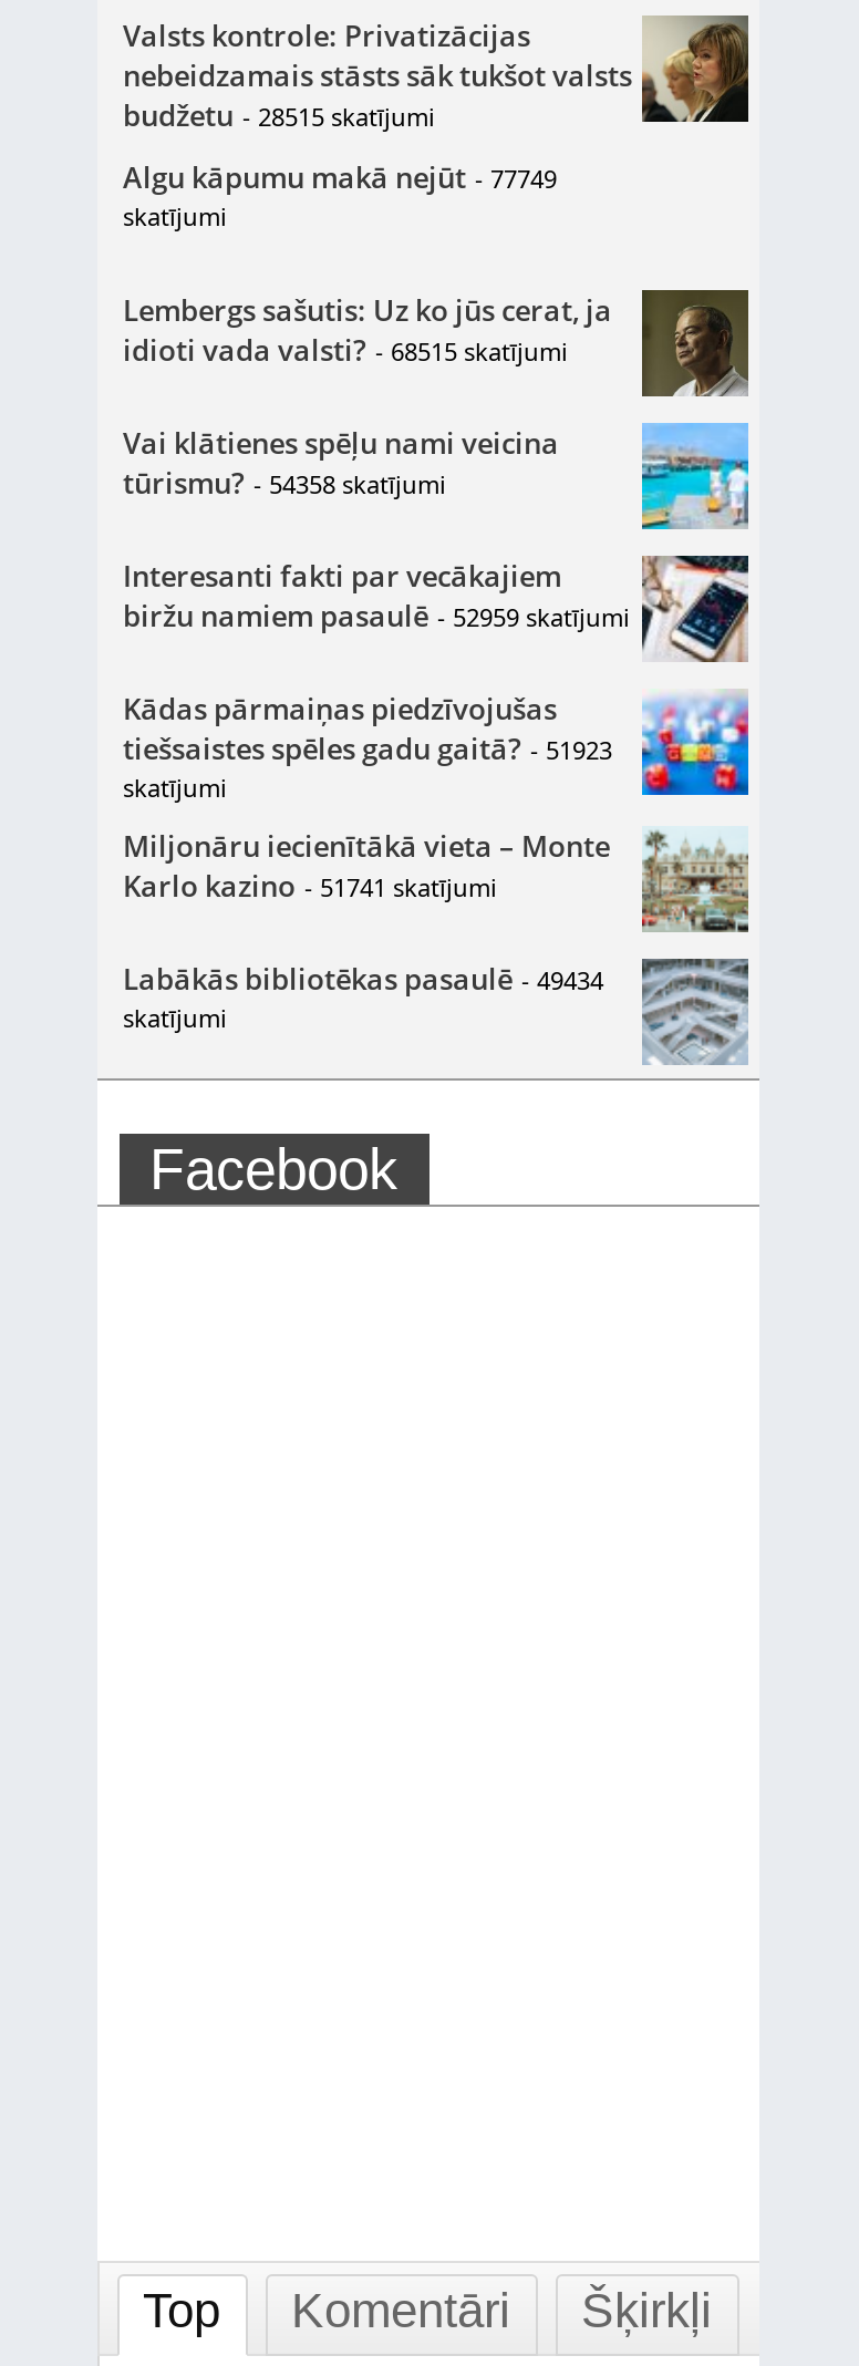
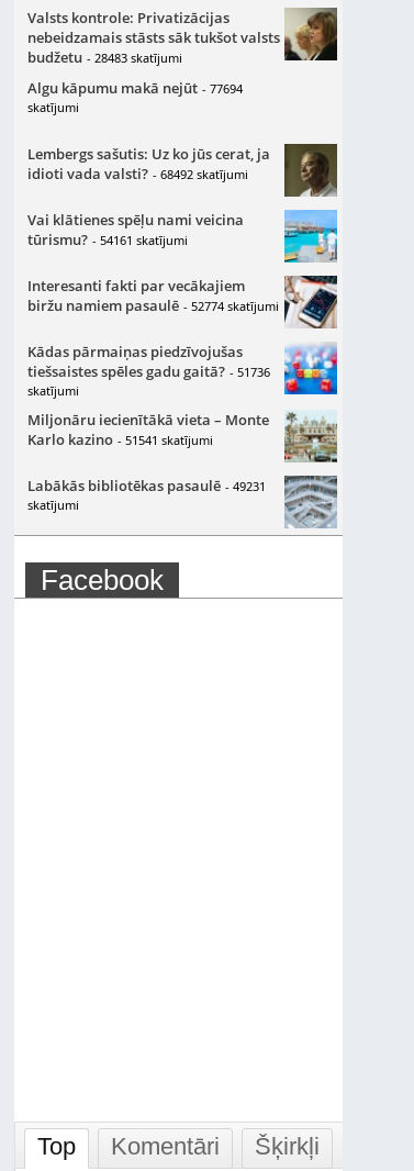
[123,95,435,135] budžetu - 28515 skatījumi -> [27,47,182,67] budžetu - 28483 skatījumi
[123,157,557,197] Algu kāpumu makā nejūt - 77749 -> [27,78,242,98] Algu kāpumu makā nejūt - 77694
[123,330,568,370] idioti vada valsti? - 68515 skatījumi -> [27,164,248,183] idioti vada valsti? - 68492 skatījumi
[123,463,446,503] tūrismu? - 54358 skatījumi -> [27,230,187,249] tūrismu? - 54161 skatījumi
[123,596,630,636] biržu namiem pasaulē - 52959 skatījumi -> [27,295,278,315] biržu namiem pasaulē - 52774 skatījumi
[123,729,612,768] tiešsaistes spēles gadu gaitā? - 51923 -> [27,361,270,381] tiešsaistes spēles gadu gaitā? - 51736
[123,866,497,906] Karlo kazino - 51741 skatījumi -> [27,430,212,449] Karlo kazino - 51541 skatījumi
[123,959,603,999] Labākās bibliotēkas pasaulē - 49434 -> [27,476,265,495] Labākās bibliotēkas pasaulē - 49231

